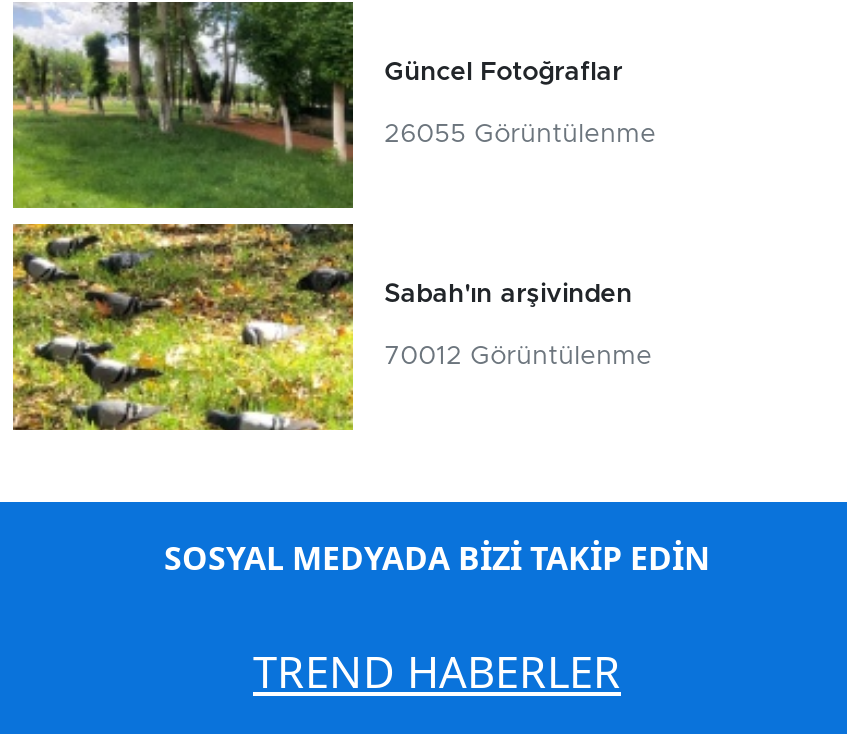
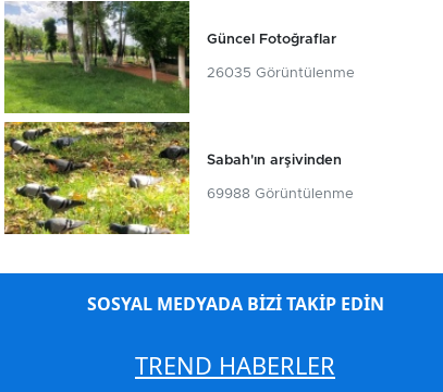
[384,123,656,149] 26055 Görüntülenme -> [206,67,354,81] 26035 Görüntülenme
[384,345,652,371] 70012 Görüntülenme -> [206,188,353,202] 69988 Görüntülenme

